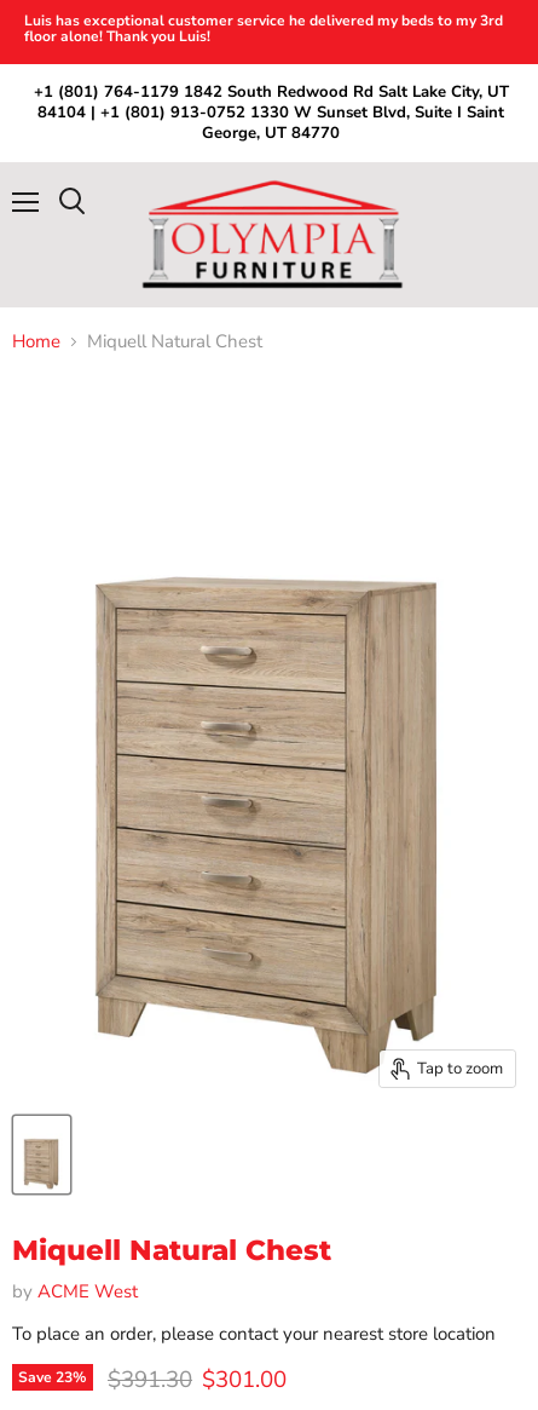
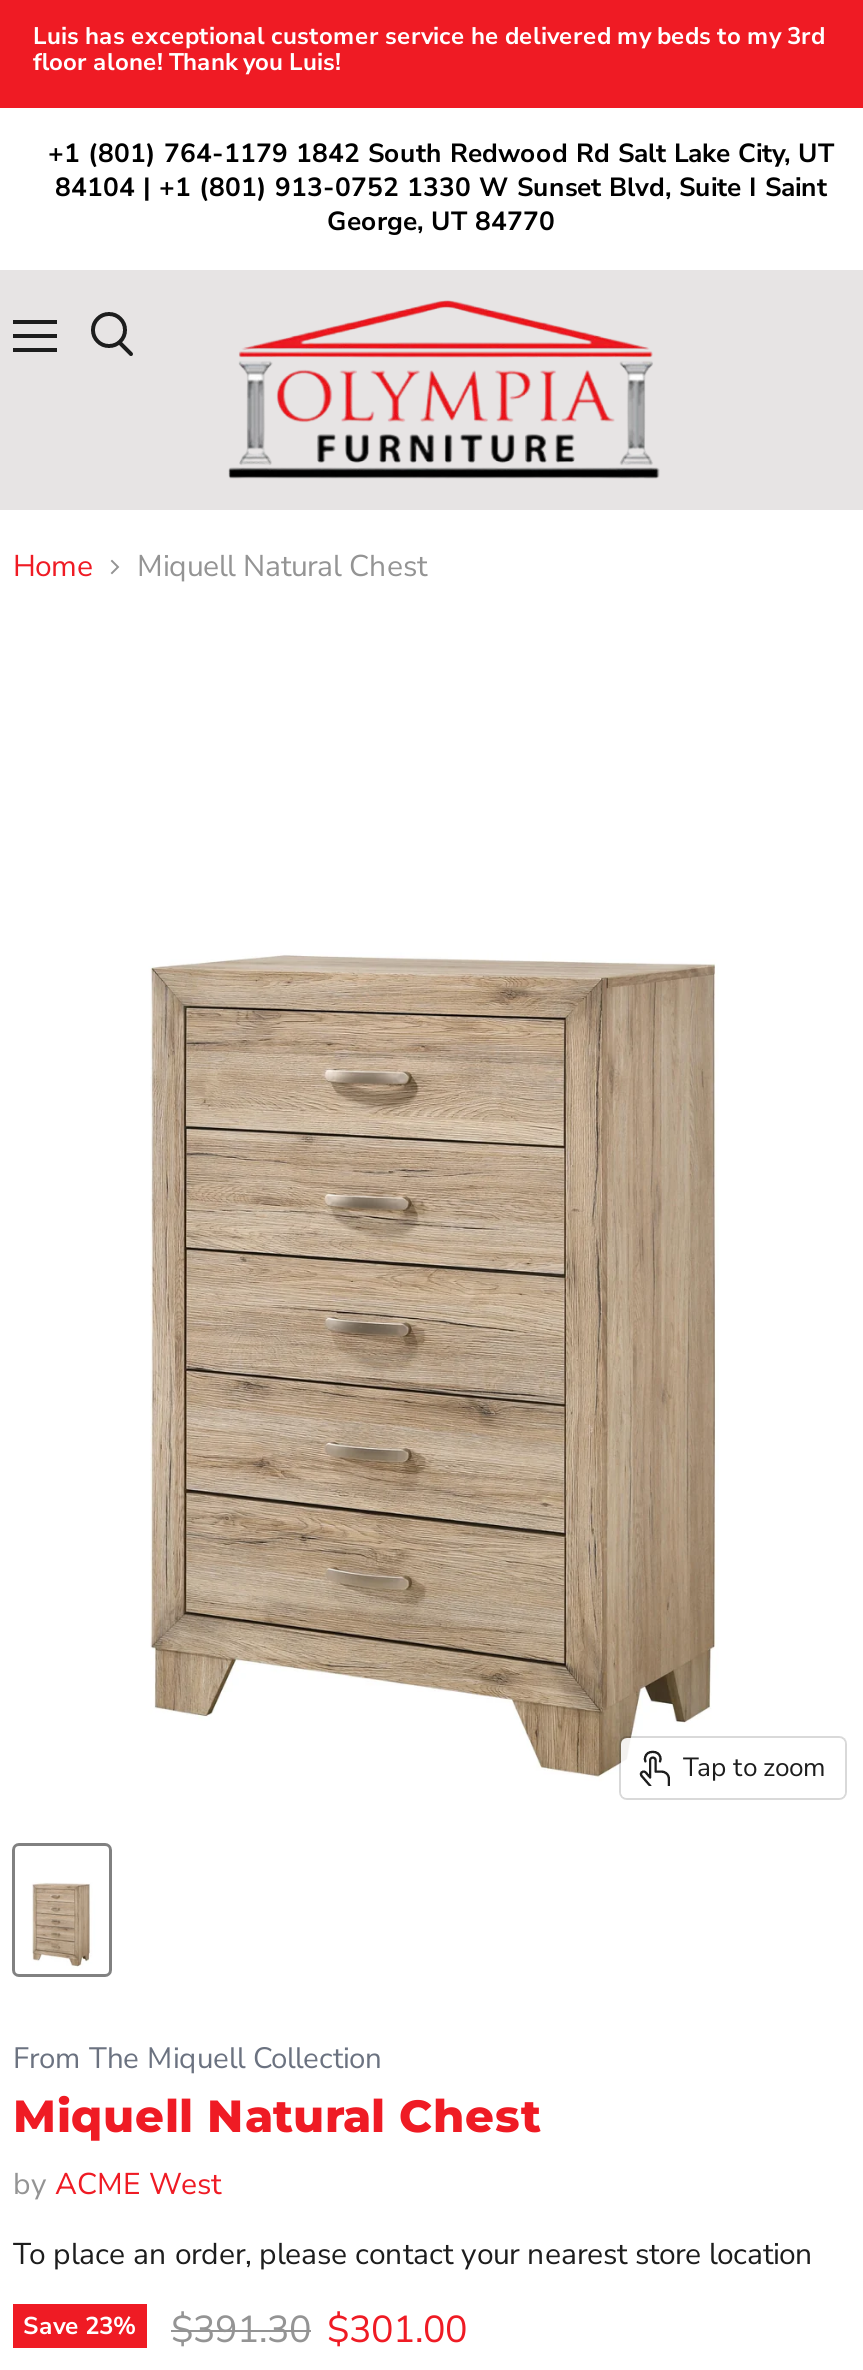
none -> [13,2038,381,2078] From The Miquell Collection

